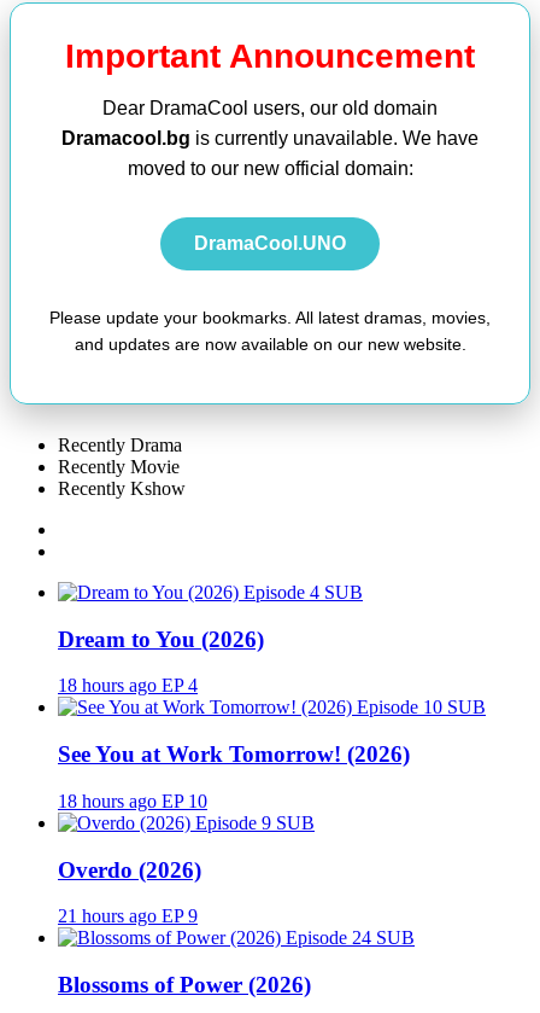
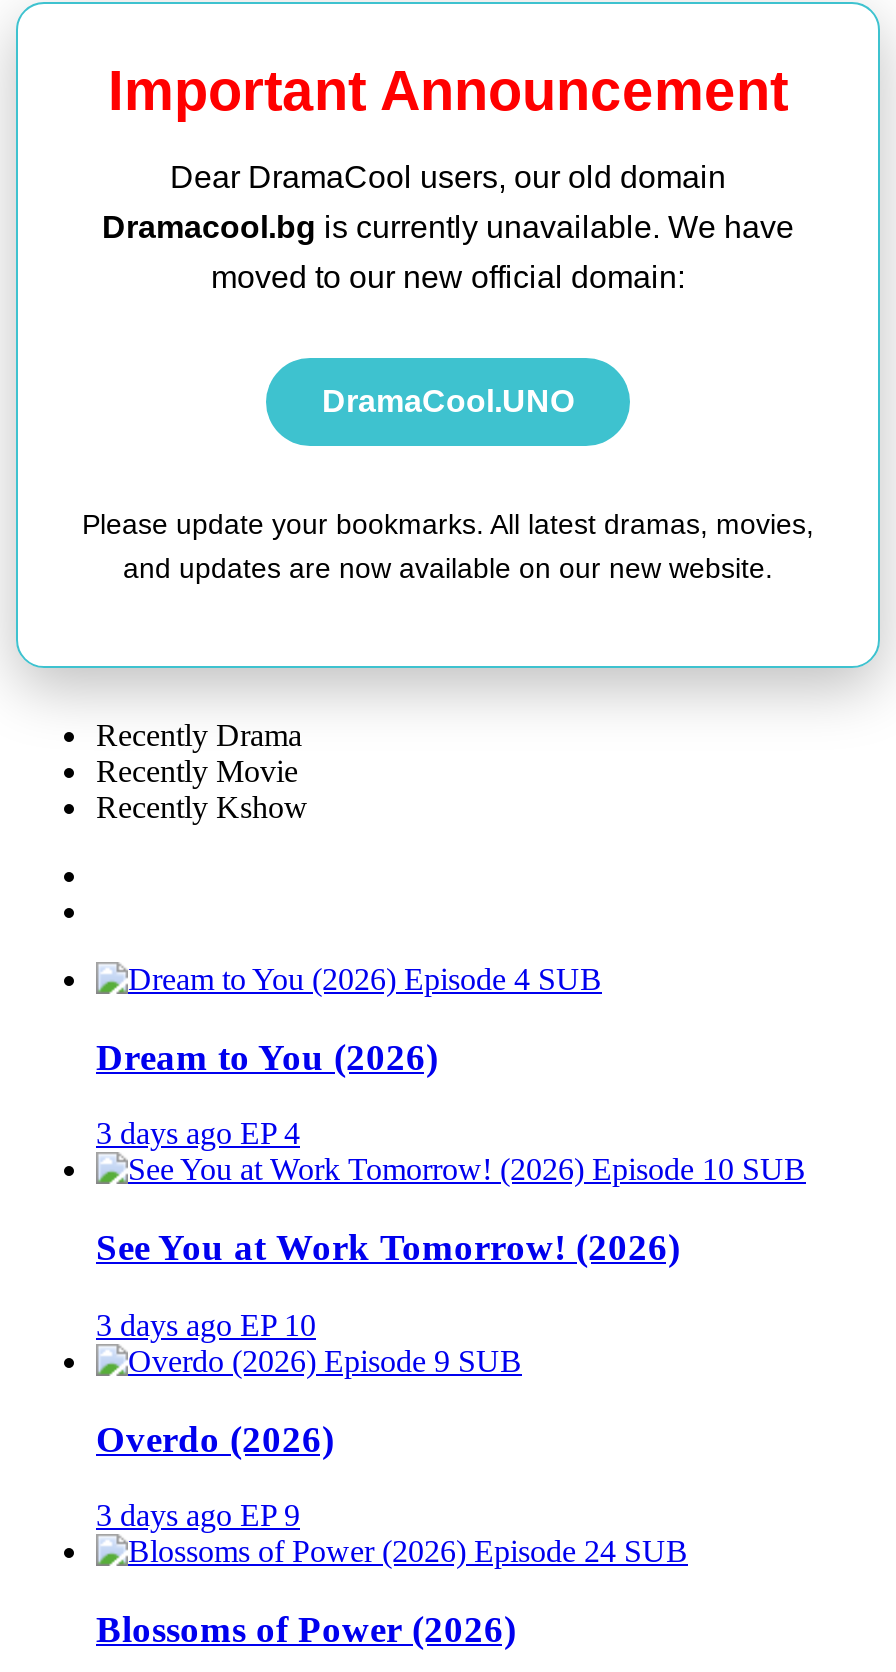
[58,675,198,696] 18 hours ago EP 4 -> [96,1117,300,1151] 3 days ago EP 4
[58,791,207,811] 18 hours ago EP 10 -> [96,1308,316,1342] 3 days ago EP 10
[58,906,198,926] 21 hours ago EP 9 -> [96,1499,300,1533] 3 days ago EP 9

